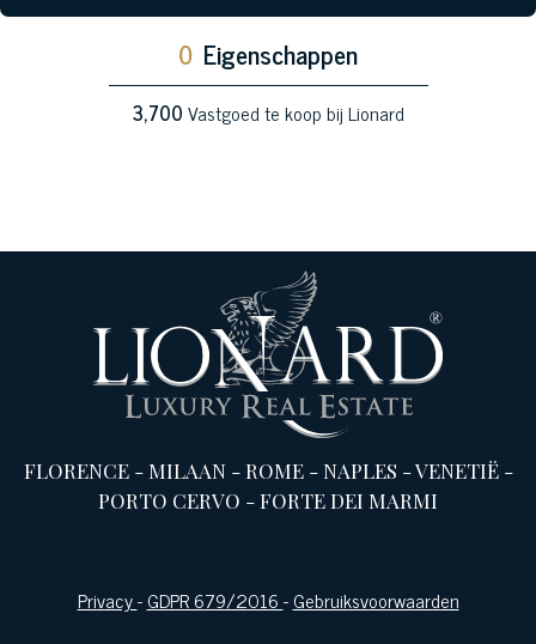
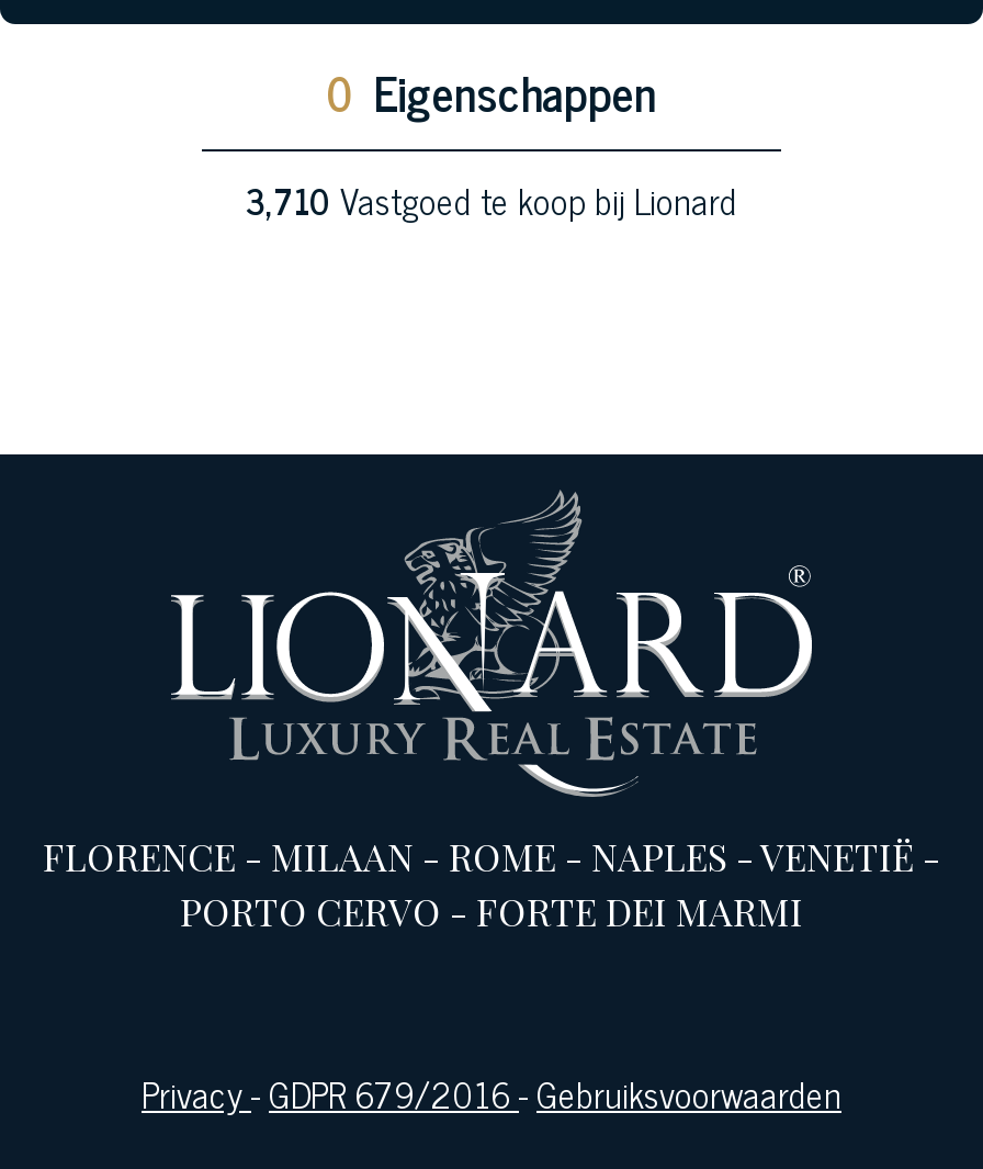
[132,97,404,128] 3,700 Vastgoed te koop bij Lionard -> [246,171,737,228] 3,710 Vastgoed te koop bij Lionard

